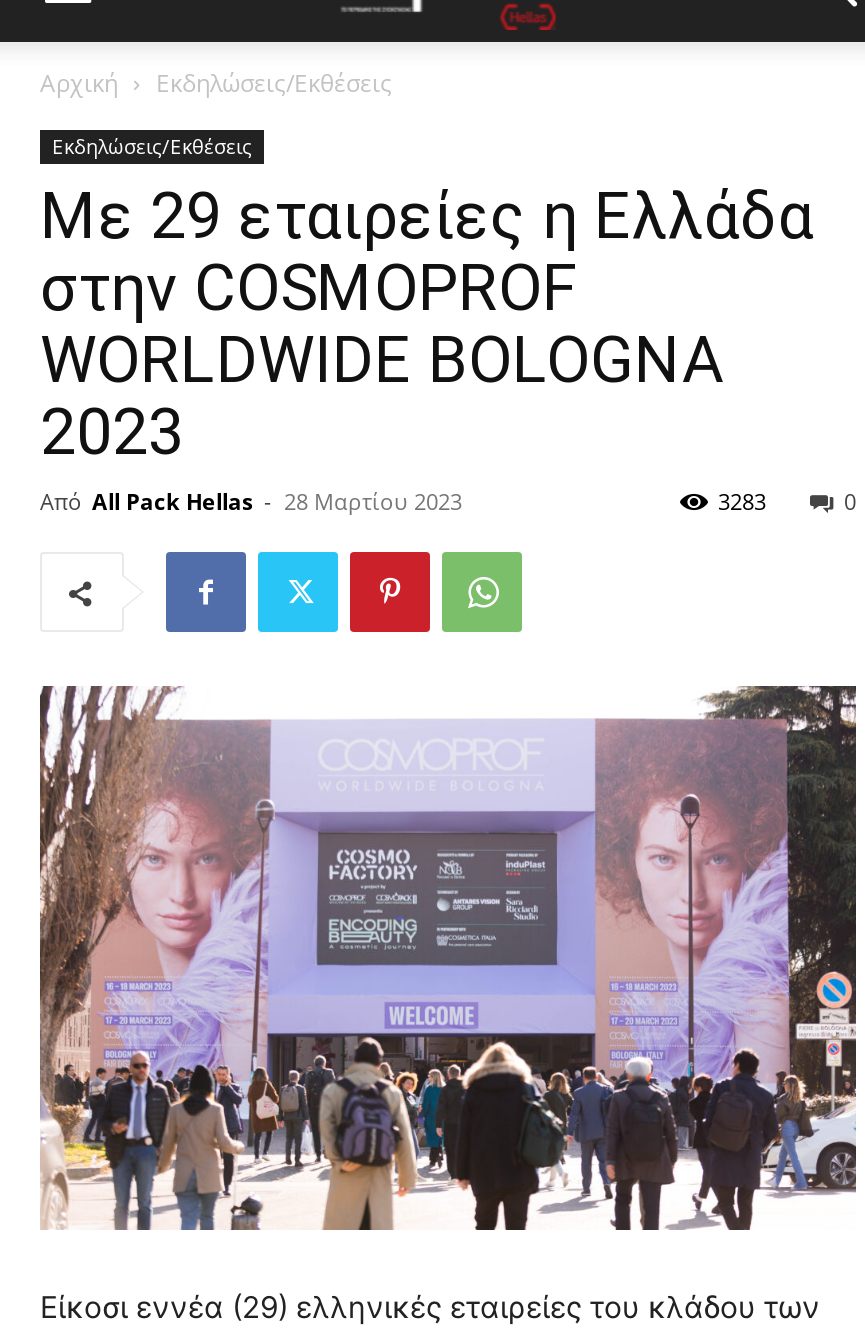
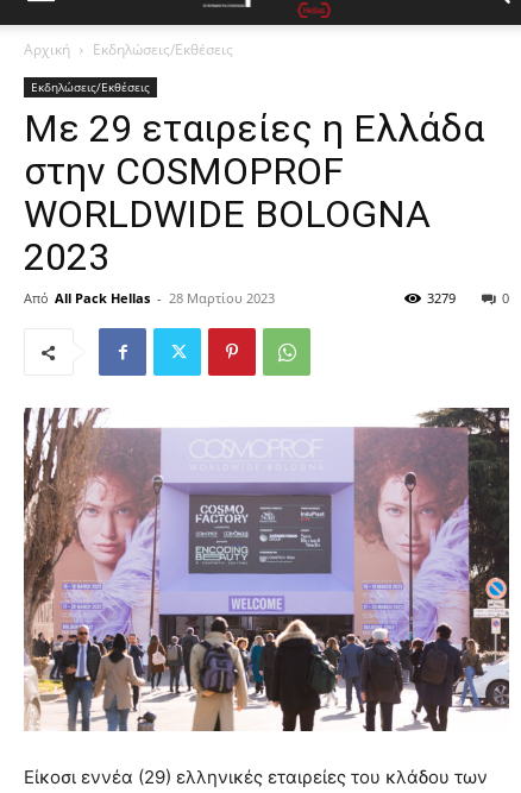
[718,486,766,516] 3283 -> [427,289,456,307] 3279

